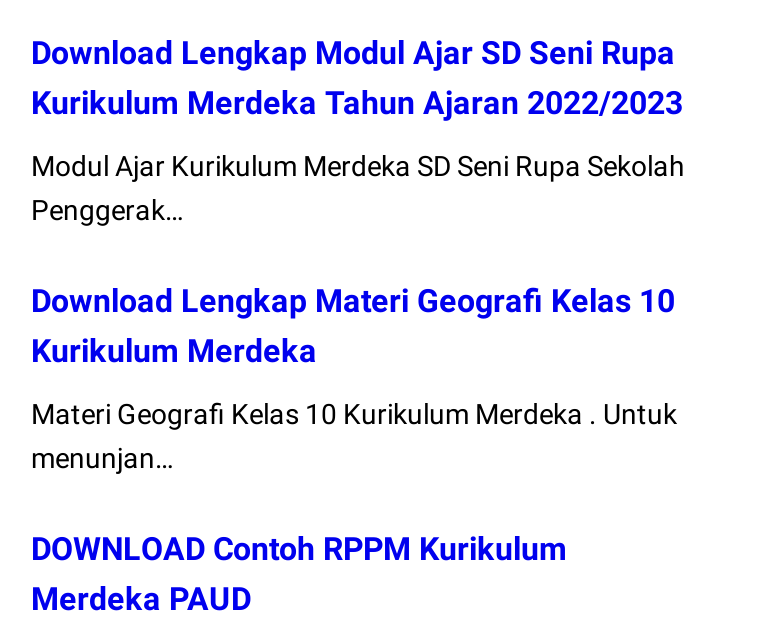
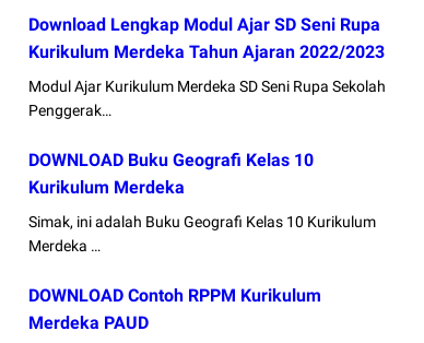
[31,283,675,321] Download Lengkap Materi Geografi Kelas 10 -> [28,150,313,171] DOWNLOAD Buku Geografi Kelas 10
[31,399,677,475] Materi Geografi Kelas 10 Kurikulum Merdeka . Untuk | menunjan… -> [28,213,375,255] Simak, ini adalah Buku Geografi Kelas 10 Kurikulum | Merdeka …

